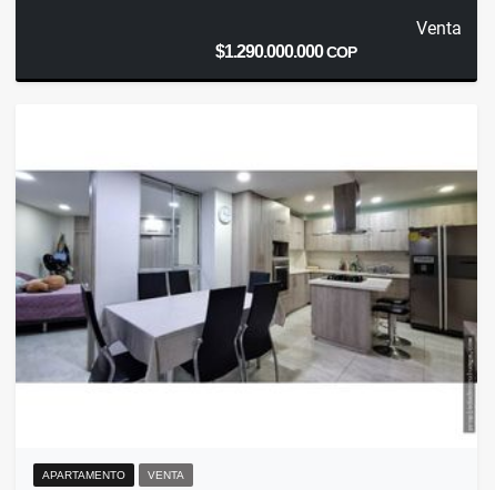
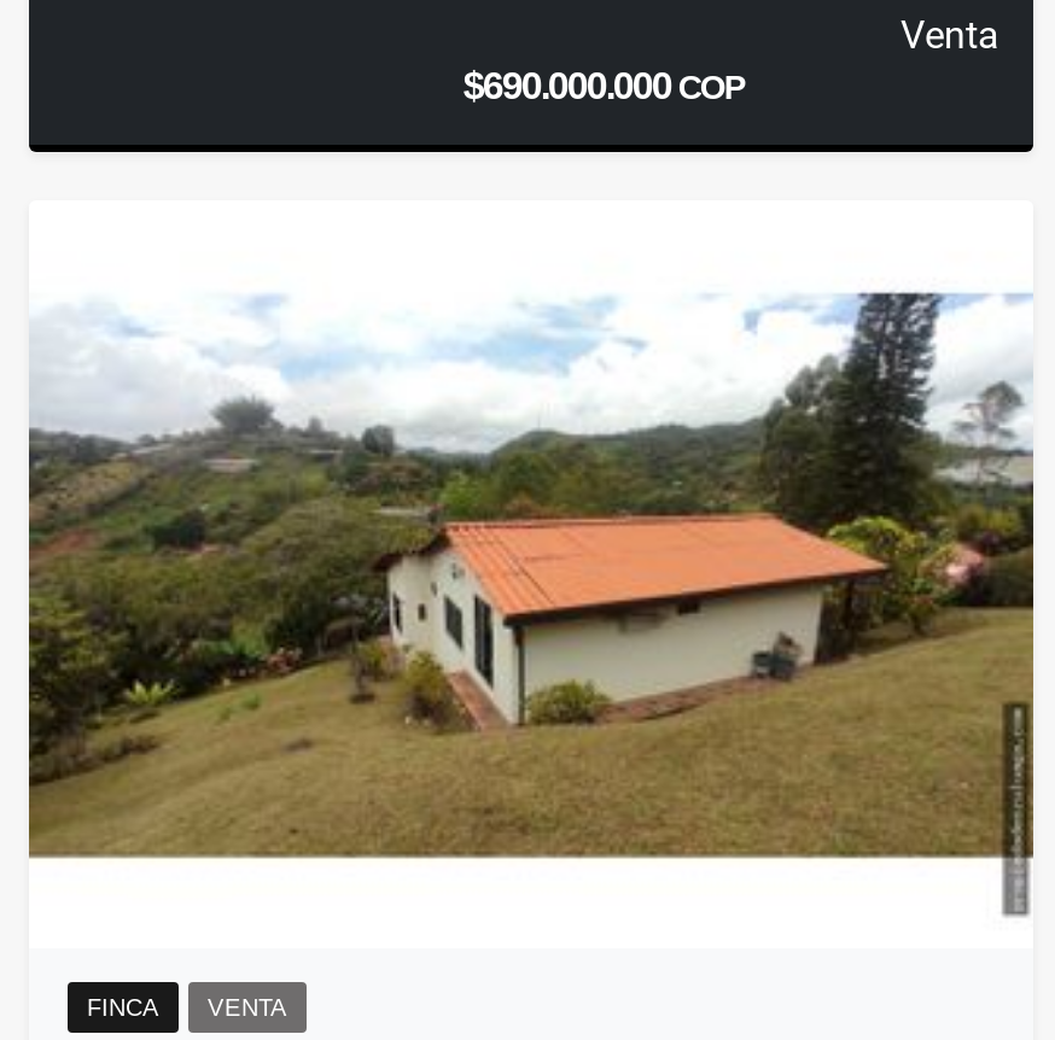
[215,42,356,61] $1.290.000.000 COP -> [463,66,743,107] $690.000.000 COP
[16,146,478,407] [image] -> [27,290,1036,861] [image]
[42,469,125,481] APARTAMENTO -> [87,995,159,1021] FINCA

